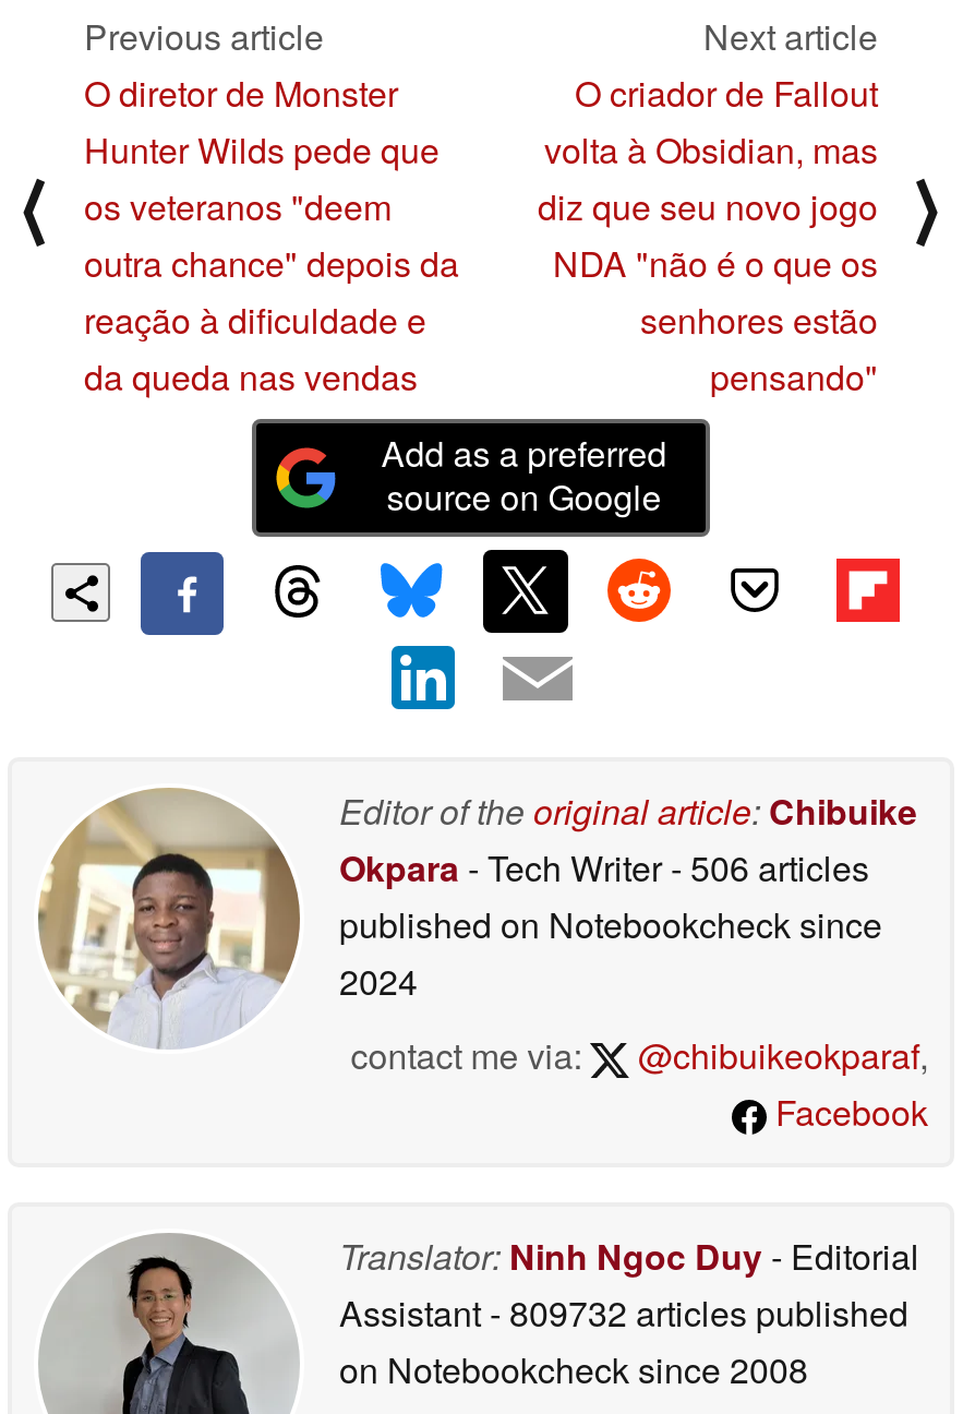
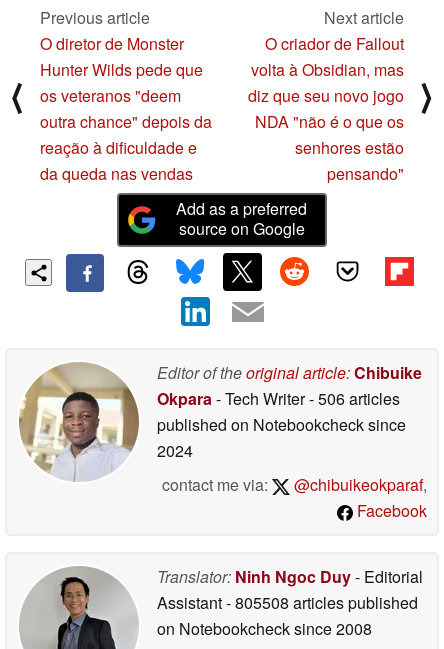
[339,1287,908,1337] Assistant - 809732 articles published -> [157,591,418,614] Assistant - 805508 articles published

